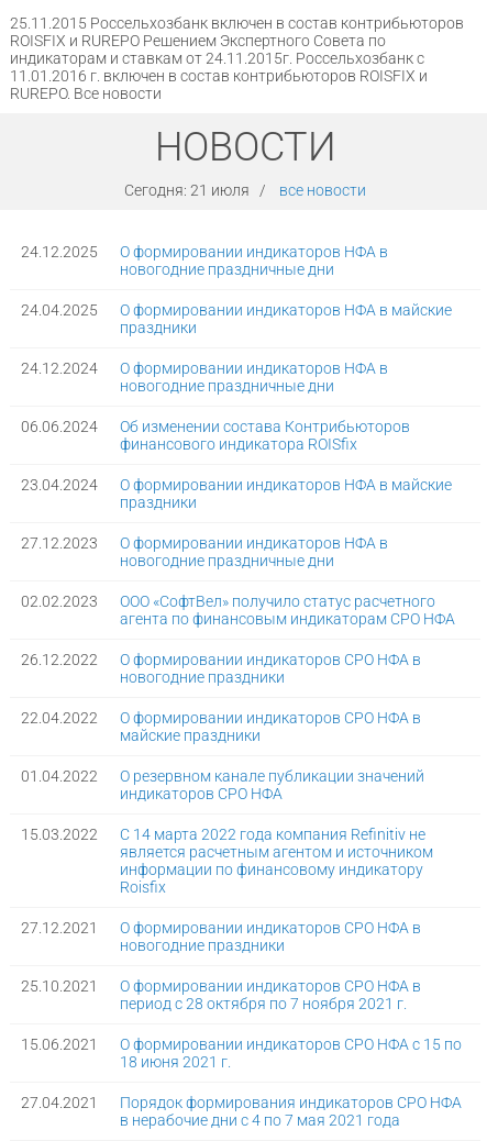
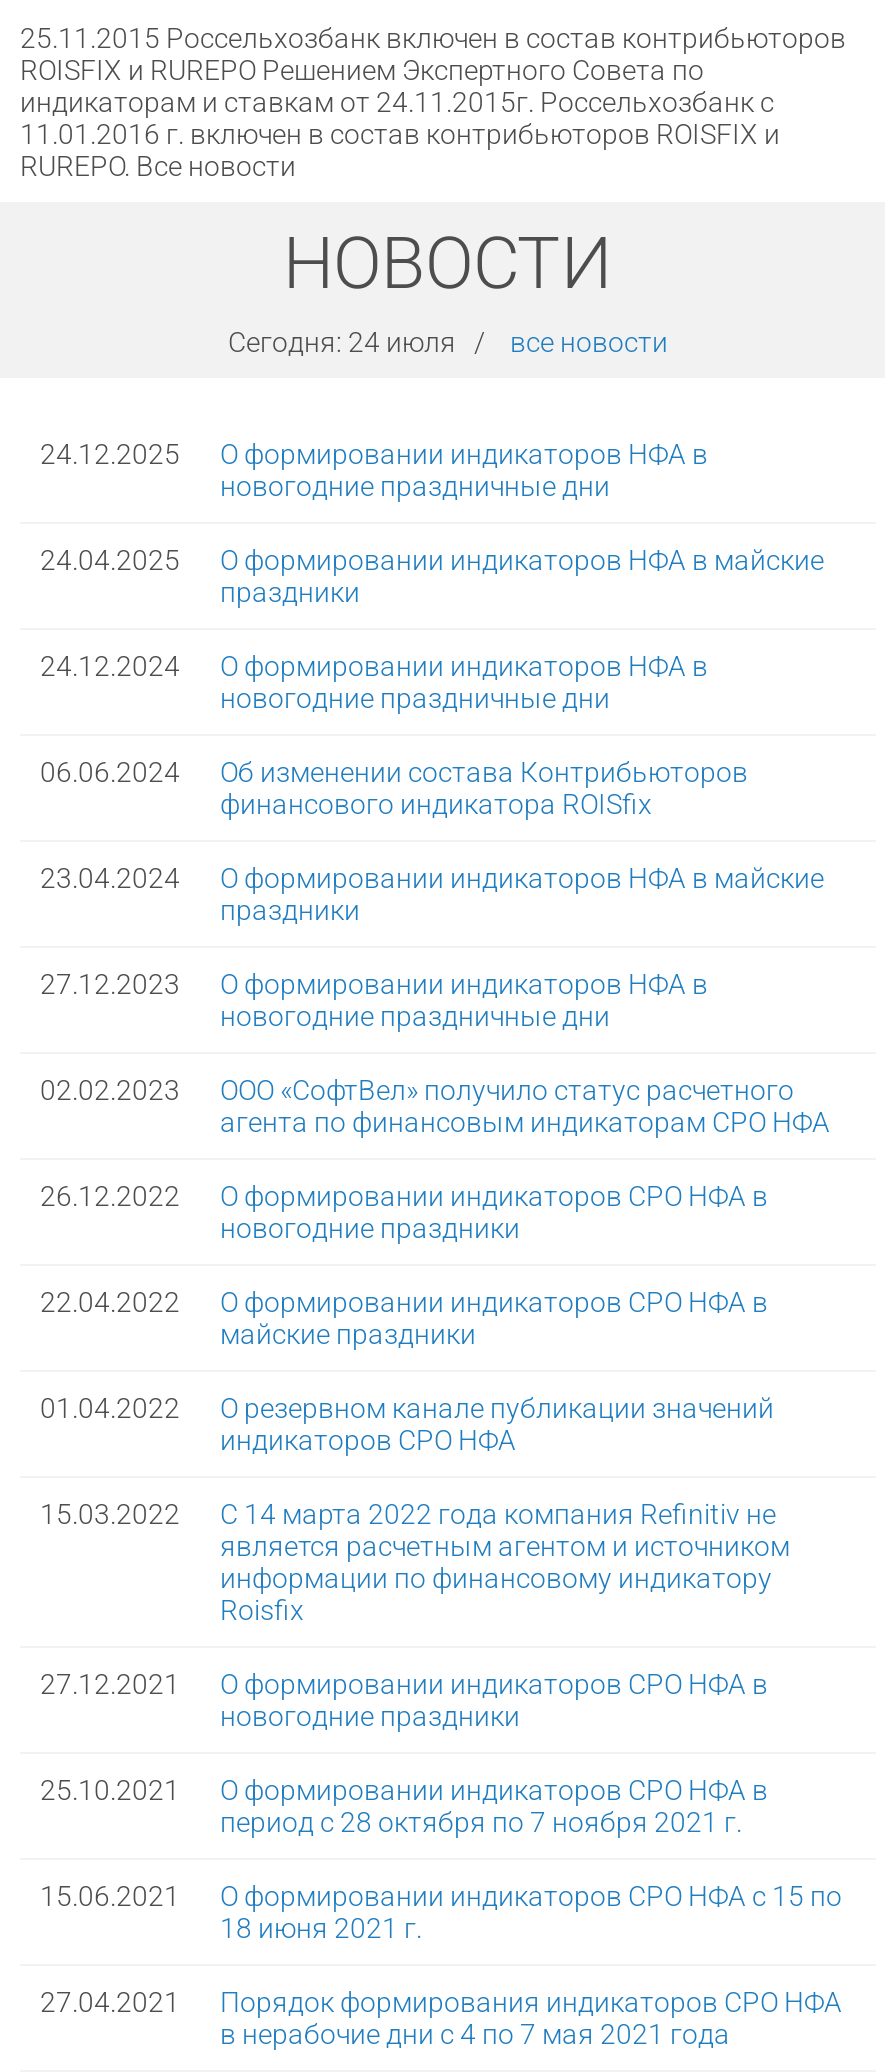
[124,181,366,199] Сегодня: 21 июля / все новости -> [228,326,668,358] Сегодня: 24 июля / все новости

